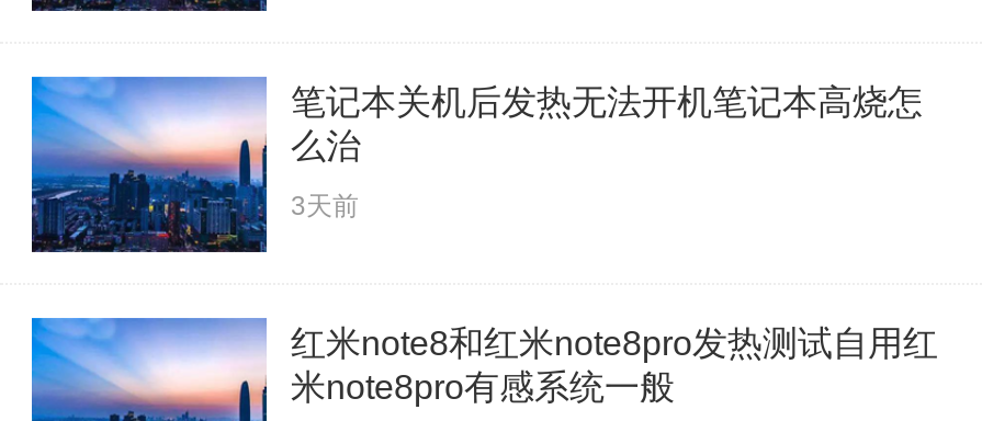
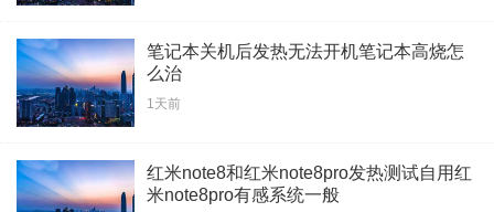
[291,190,359,220] 3天前 -> [147,96,181,111] 1天前

